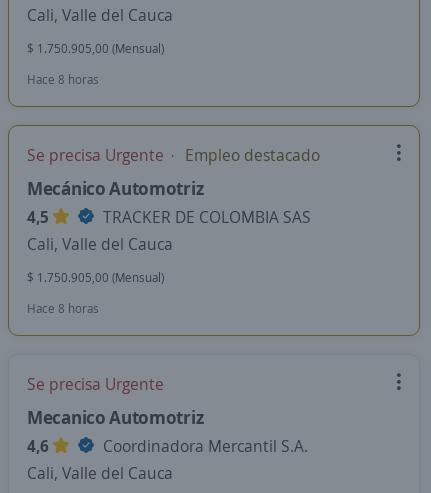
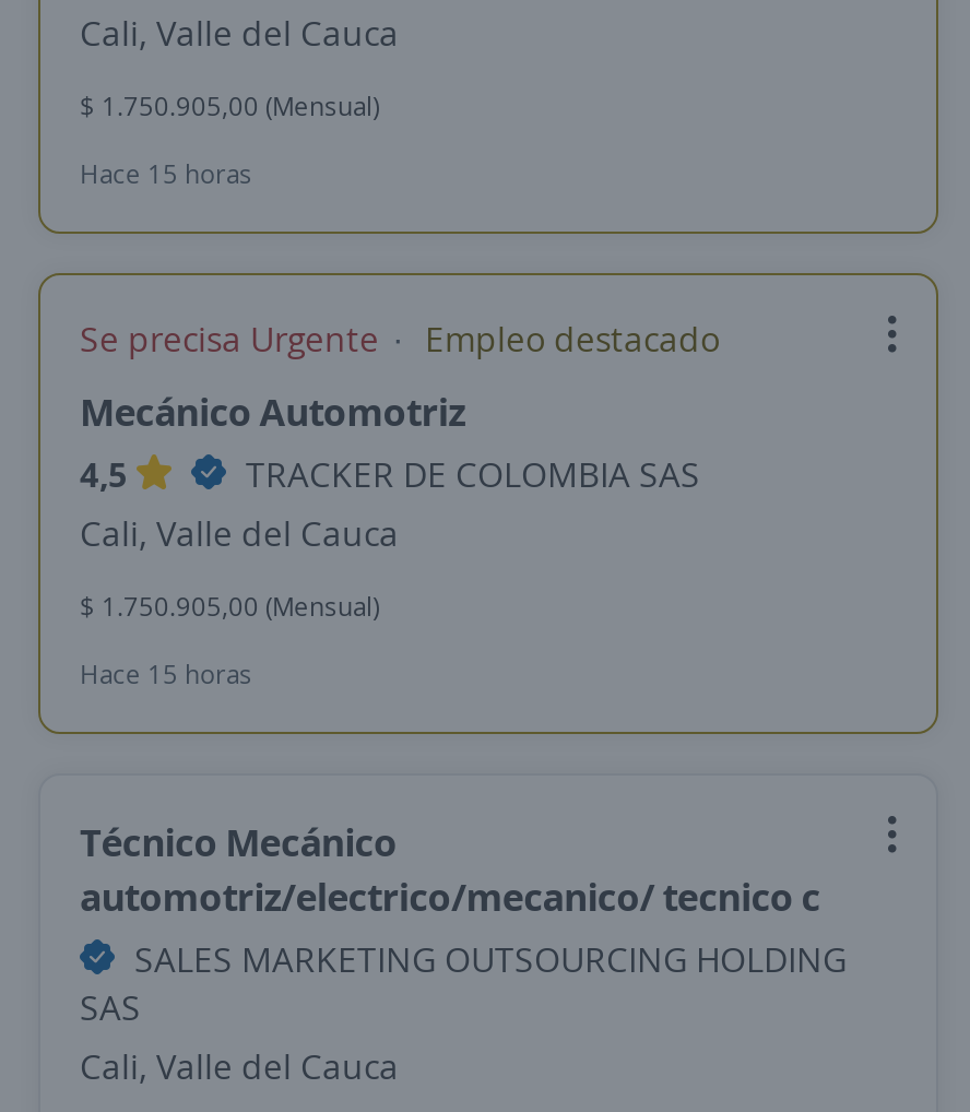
[27,71,99,88] Hace 8 horas -> [80,155,252,192] Hace 15 horas
[27,300,99,317] Hace 8 horas -> [80,655,252,693] Hace 15 horas
[27,373,308,457] Se precisa Urgente | Mecanico Automotriz | 4,6 | Coordinadora Mercantil S.A. -> [80,815,847,1031] Técnico Mecánico | automotriz/electrico/mecanico/ tecnico c | SALES MARKETING OUTSOURCING HOLDING | SAS

